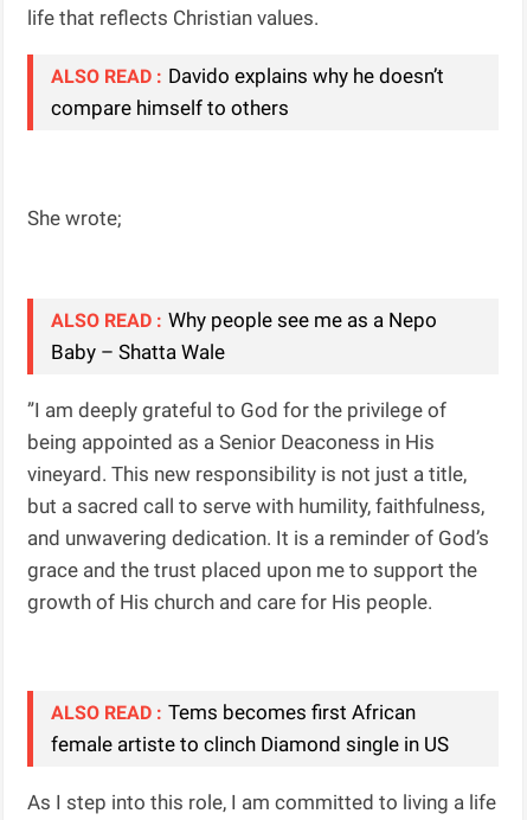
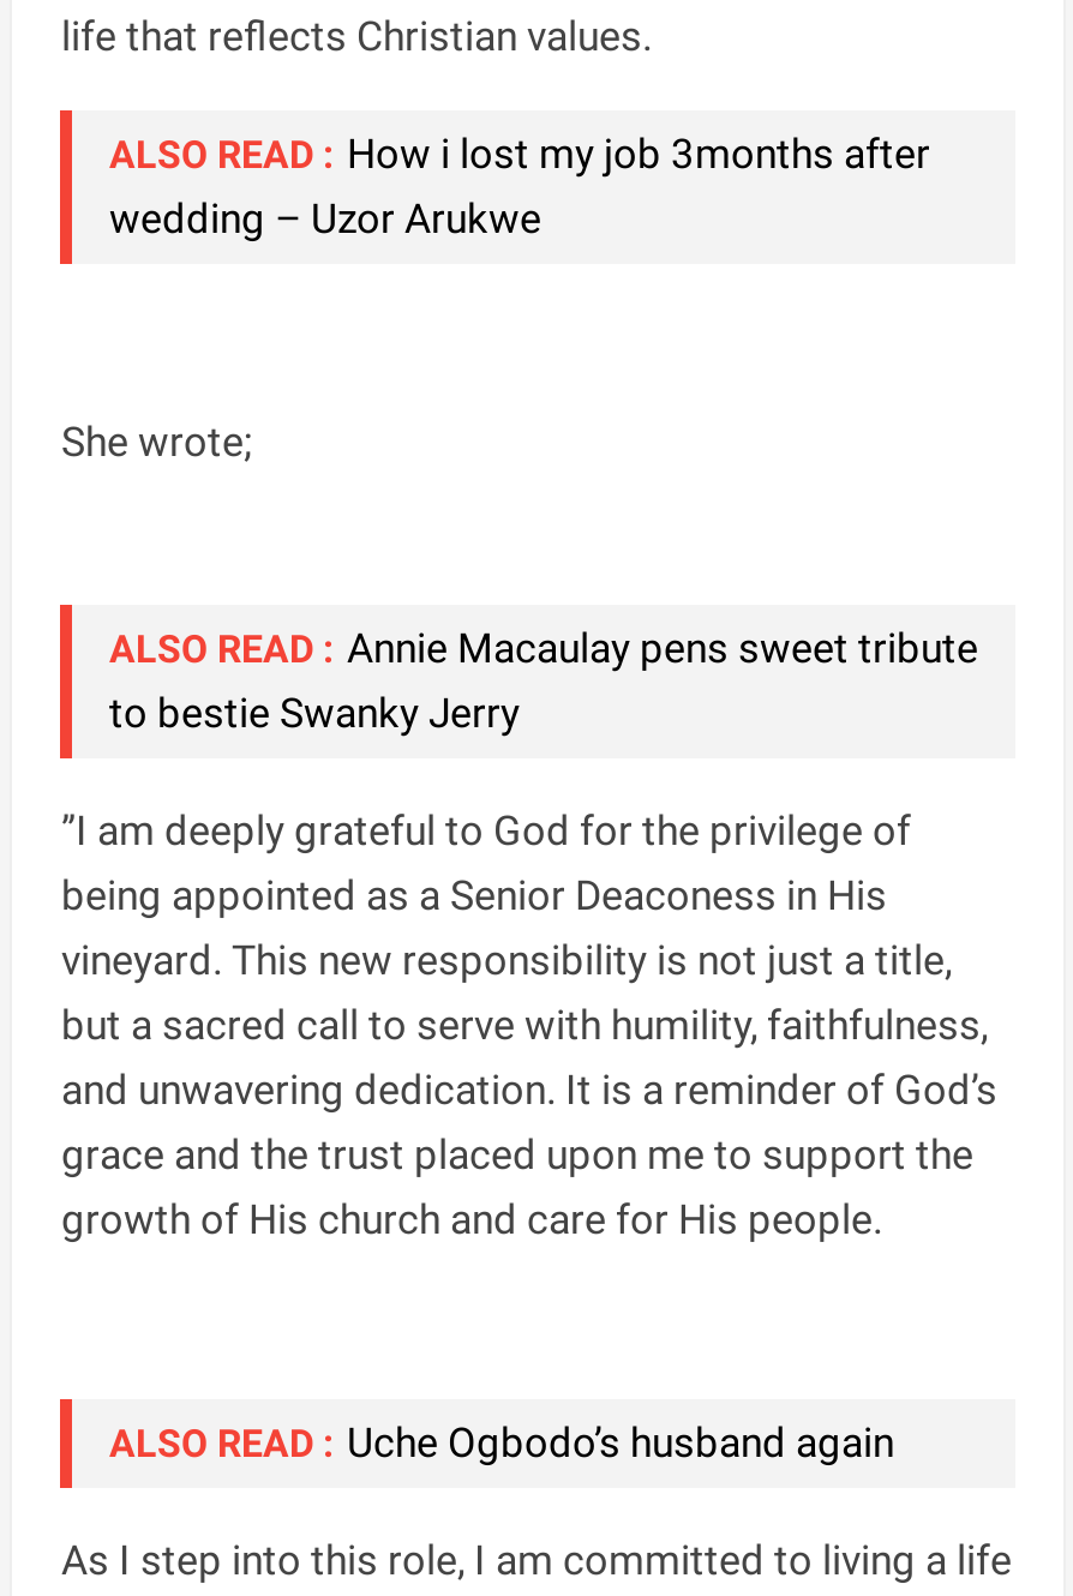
[52,64,445,120] ALSO READ : Davido explains why he doesn’t | compare himself to others -> [109,130,930,243] ALSO READ : How i lost my job 3months after | wedding – Uzor Arukwe
[52,308,438,364] ALSO READ : Why people see me as a Nepo | Baby – Shatta Wale -> [109,625,978,738] ALSO READ : Annie Macaulay pens sweet tribute | to bestie Swanky Jerry
[52,701,449,756] ALSO READ : Tems becomes first African | female artiste to clinch Diamond single in US -> [109,1419,894,1467] ALSO READ : Uche Ogbodo’s husband again

